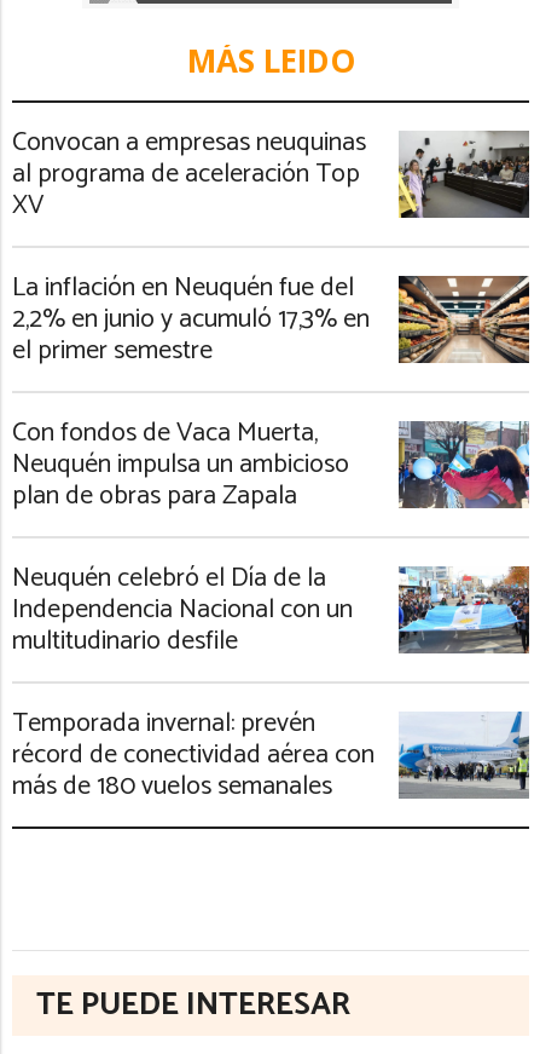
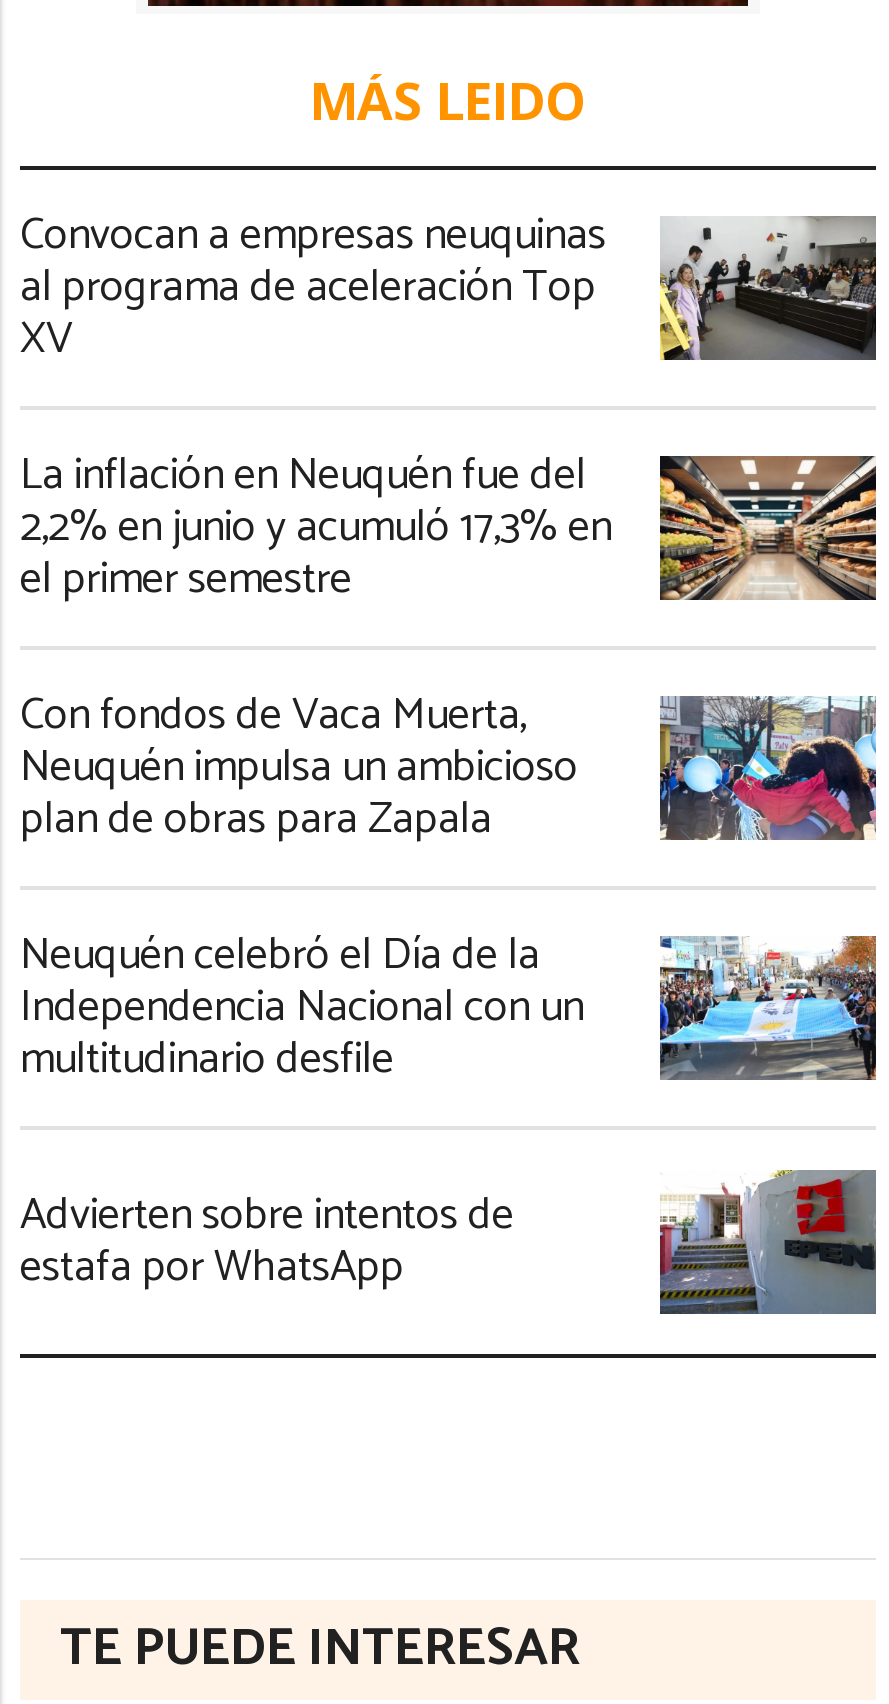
[12,701,374,808] Temporada invernal: prevén | récord de conectividad aérea con | más de 180 vuelos semanales -> [20,1179,514,1303] Advierten sobre intentos de | estafa por WhatsApp
[397,710,529,800] [image] -> [658,1168,876,1316] [image]

